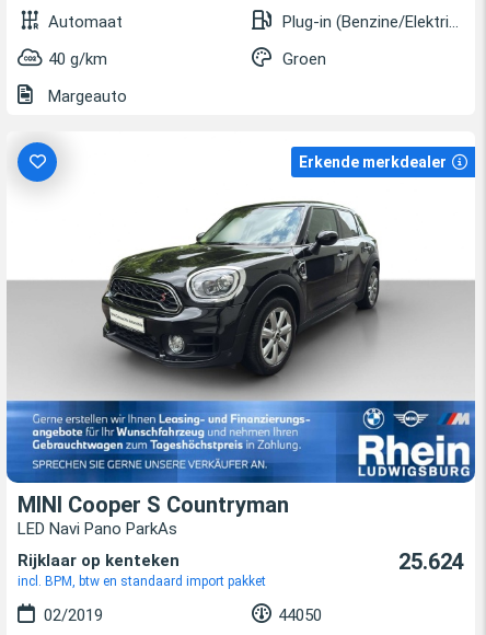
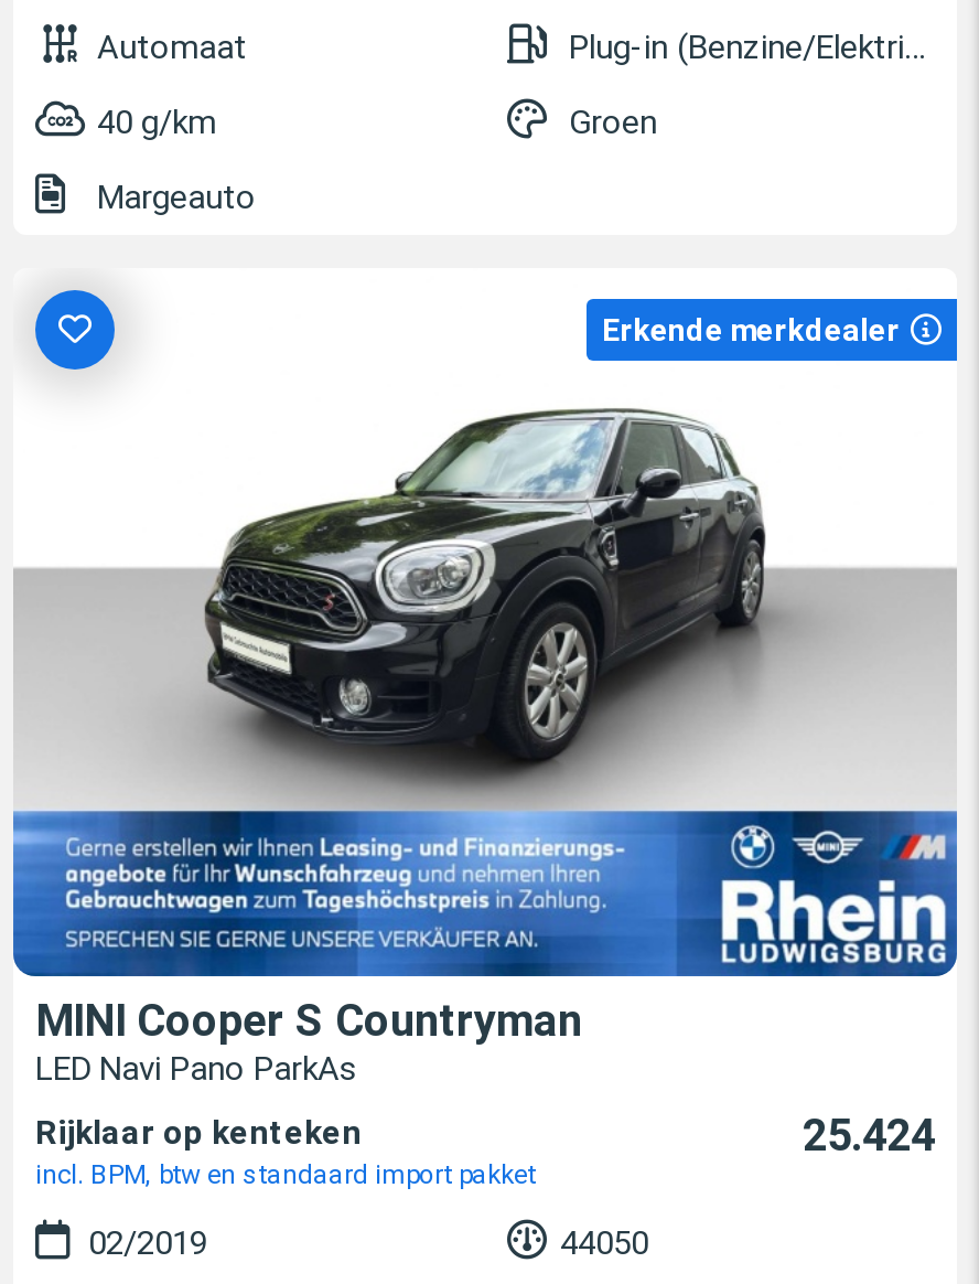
[398,548,464,574] 25.624 -> [803,1108,935,1160] 25.424

